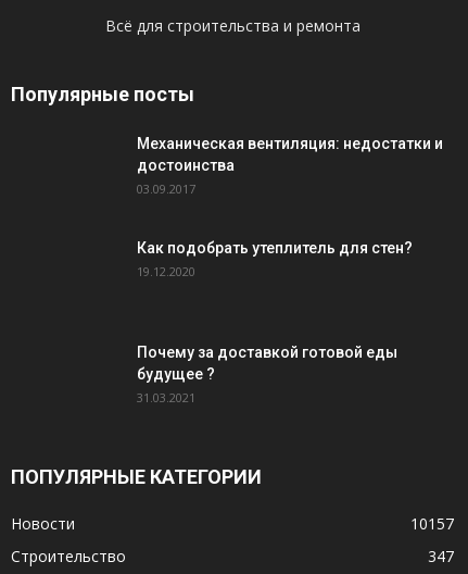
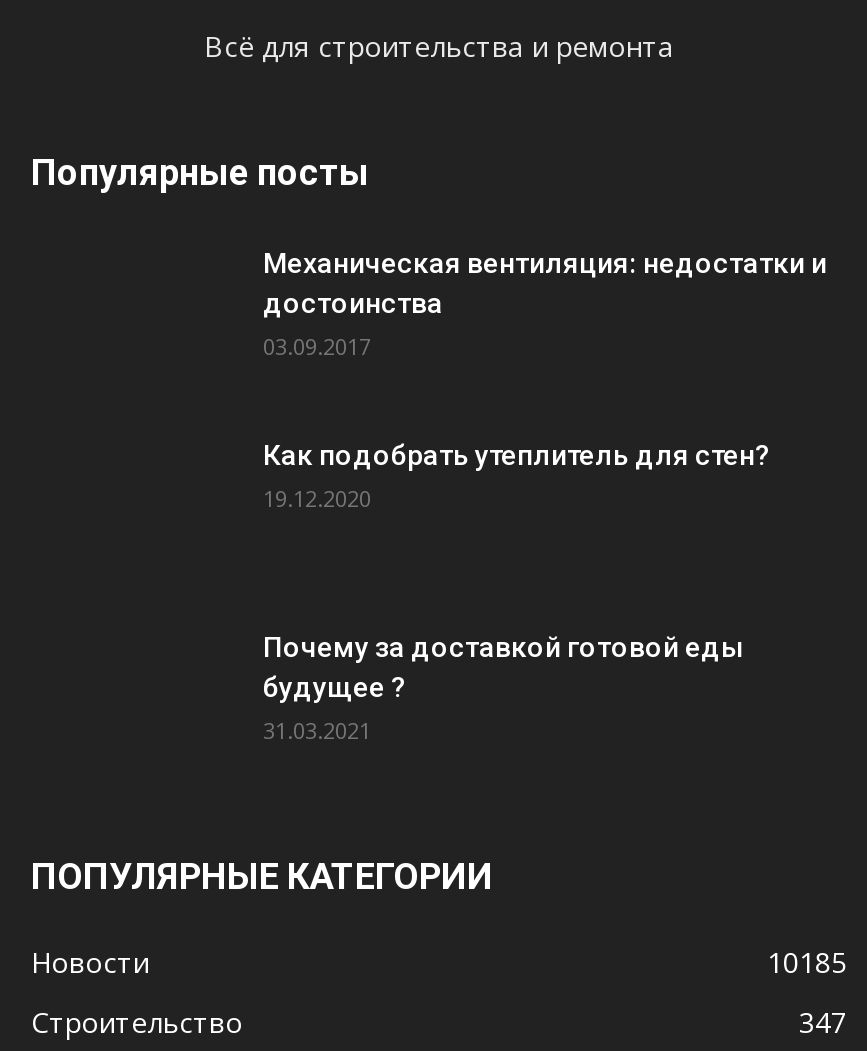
[410,513,454,534] 10157 -> [767,943,847,981] 10185

